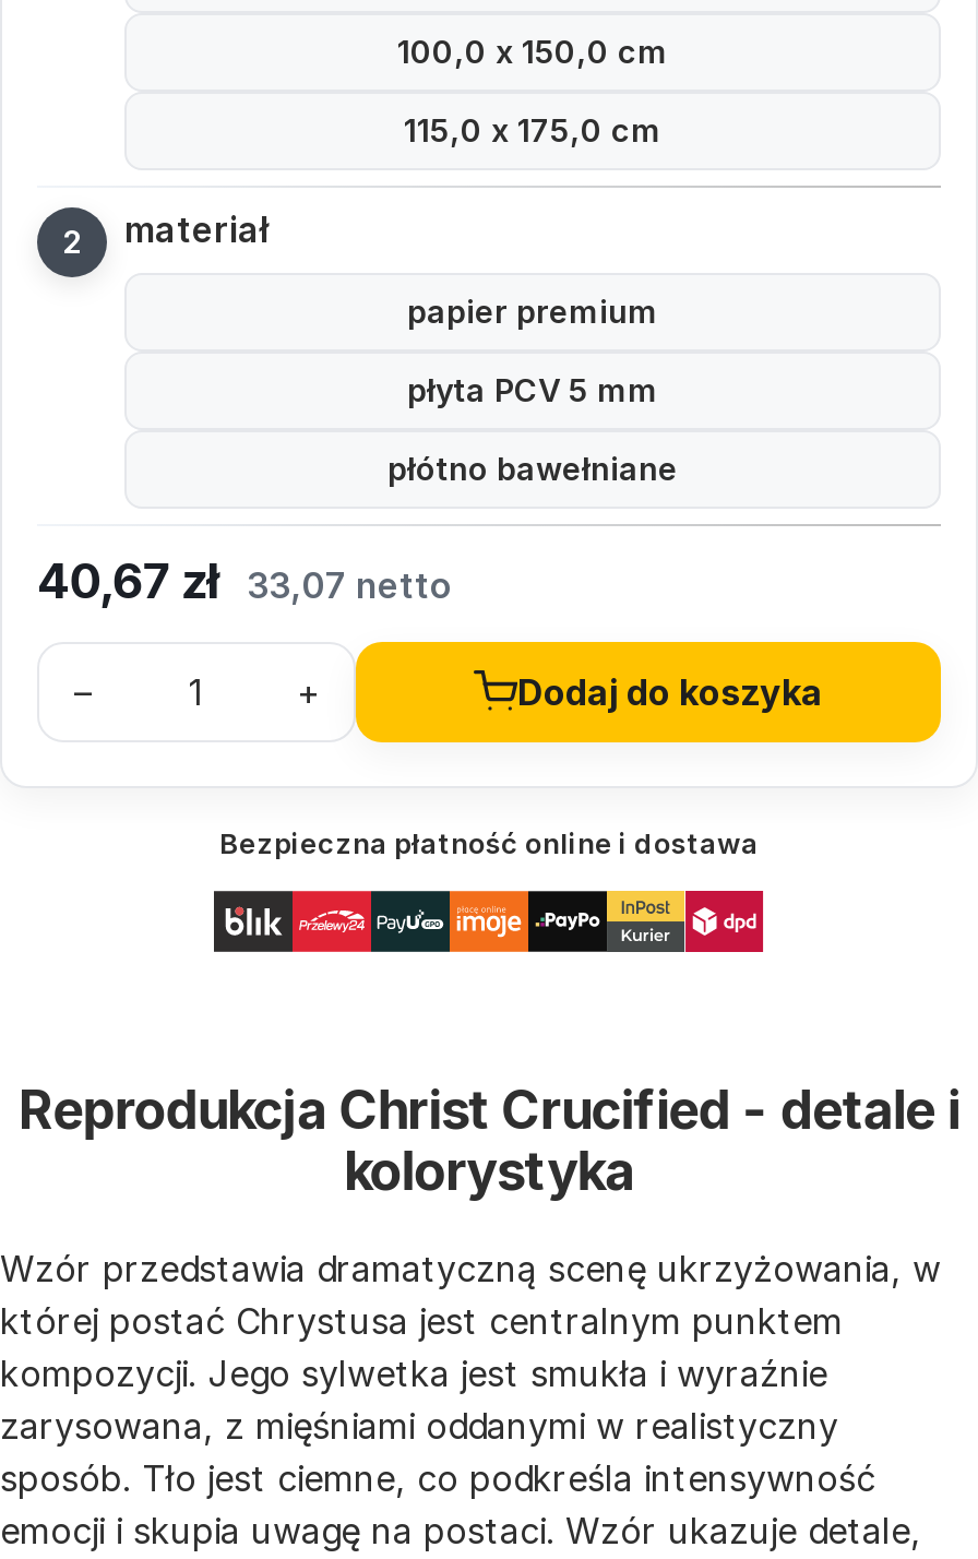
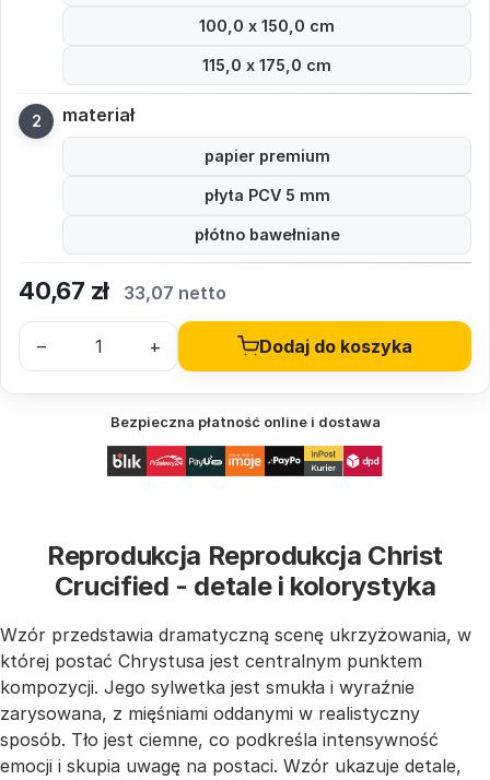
[19,1079,959,1203] Reprodukcja Christ Crucified - detale i | kolorystyka -> [47,540,443,602] Reprodukcja Reprodukcja Christ | Crucified - detale i kolorystyka

